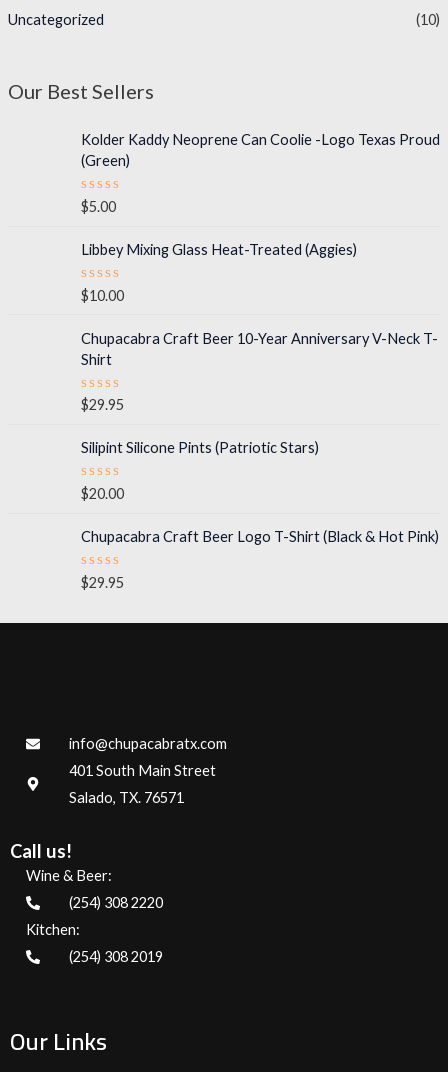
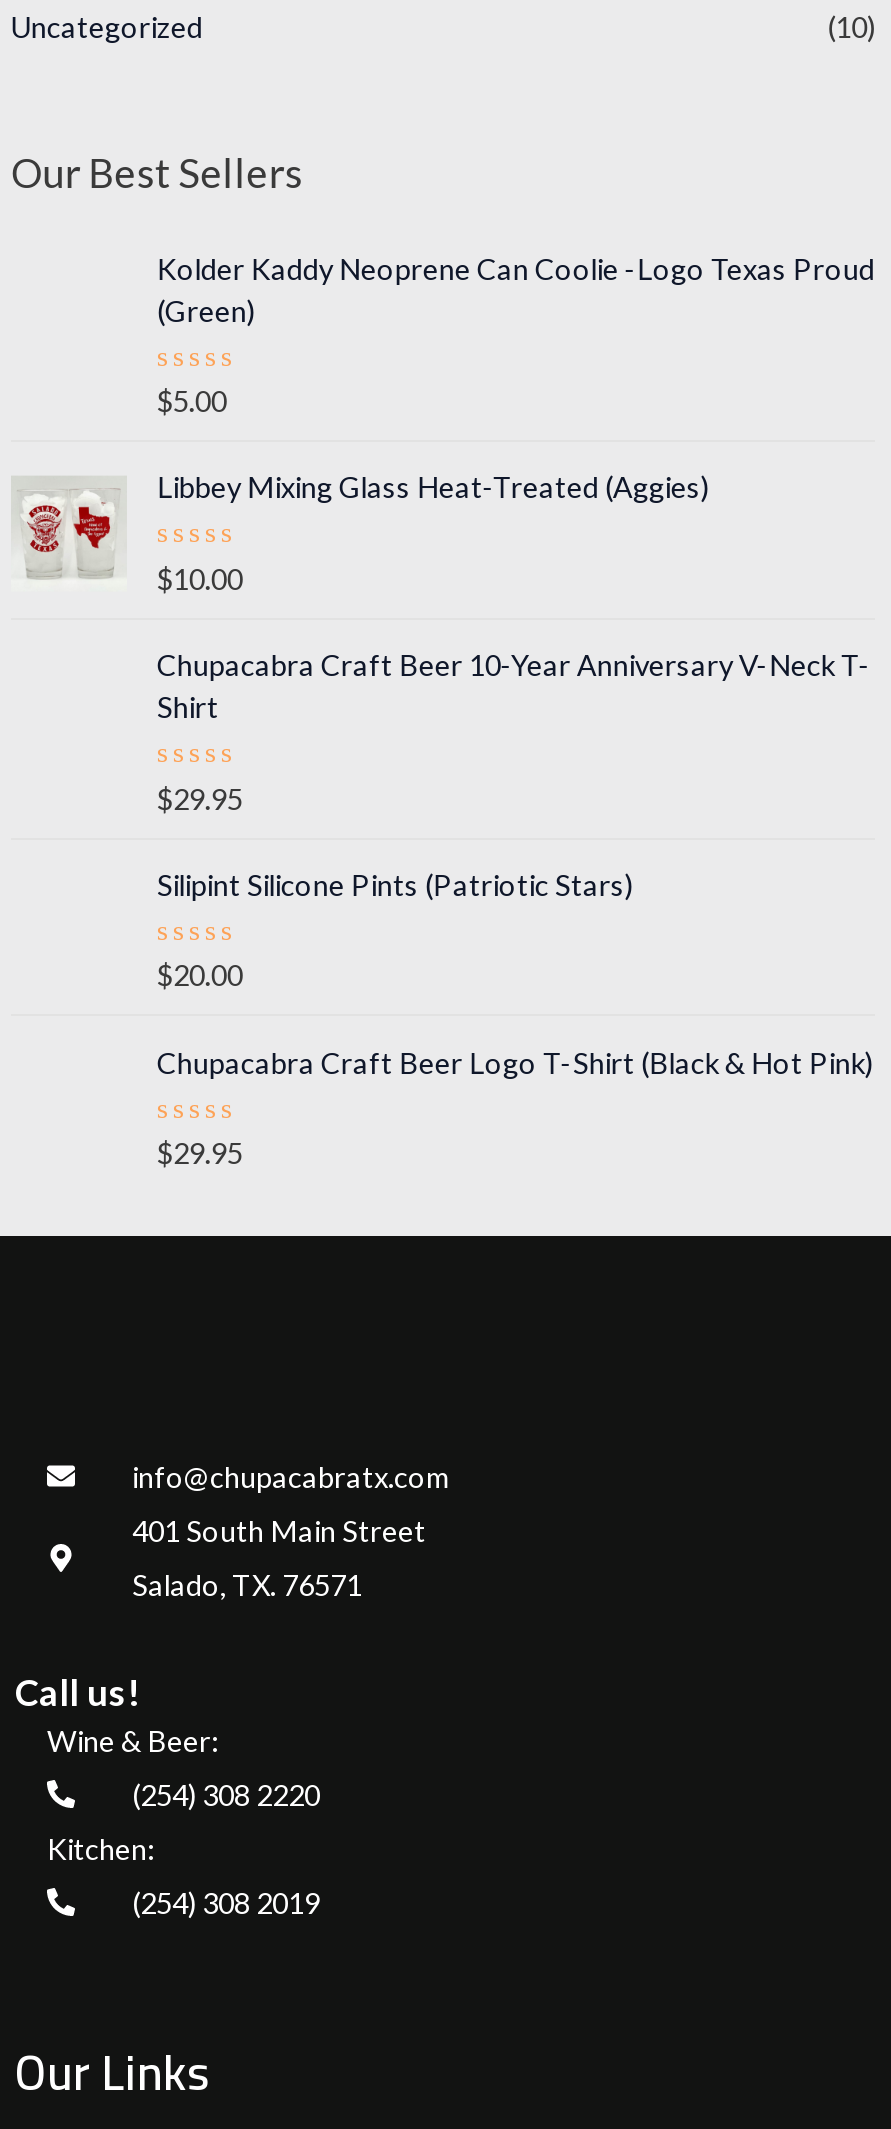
none -> [15,477,123,579] [image]

